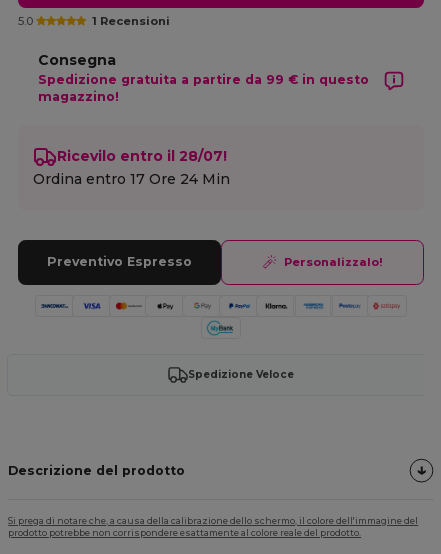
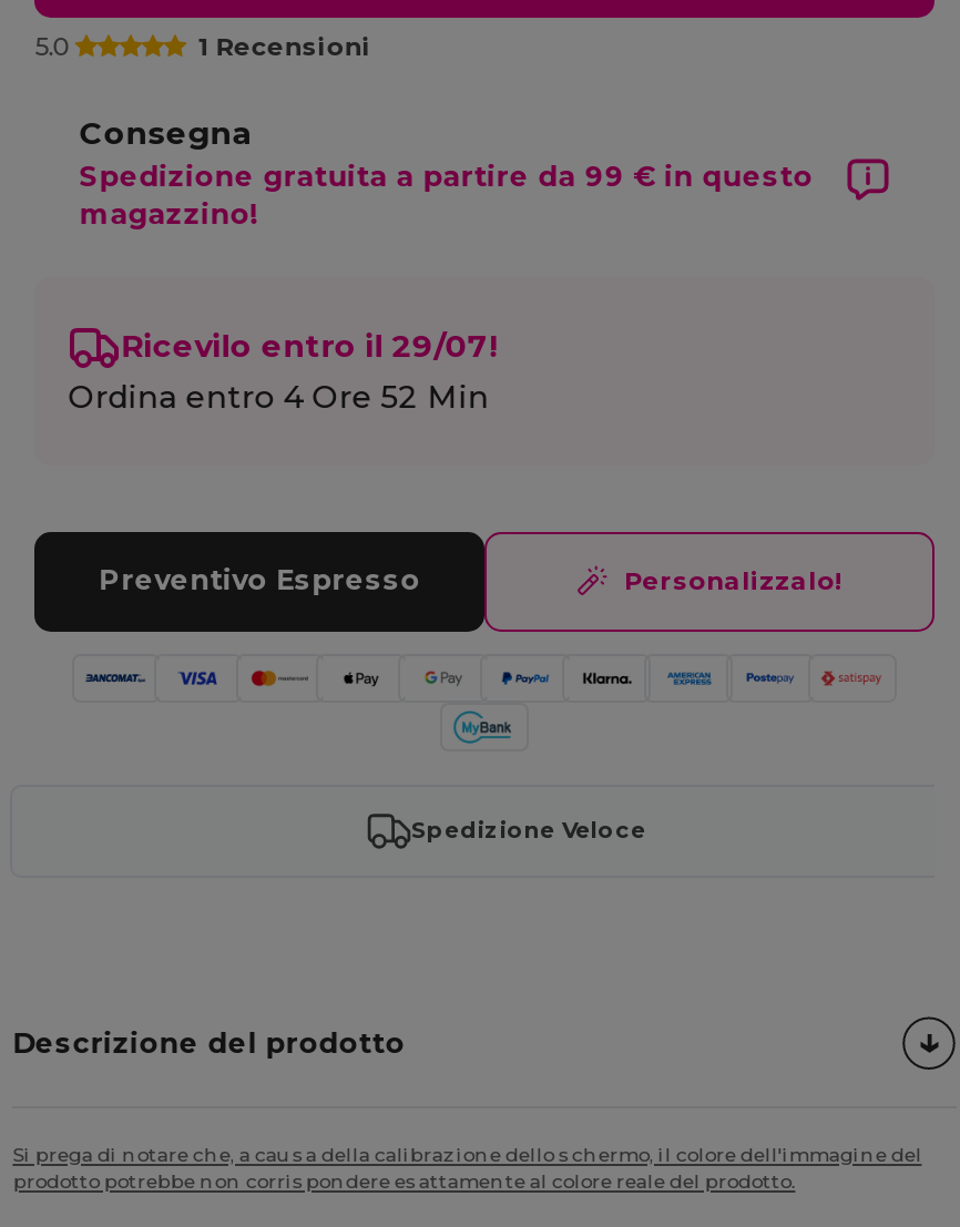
[57,147,227,165] Ricevilo entro il 28/07! -> [121,326,498,366] Ricevilo entro il 29/07!
[33,170,230,188] Ordina entro 17 Ore 24 Min -> [68,376,489,416] Ordina entro 4 Ore 52 Min

